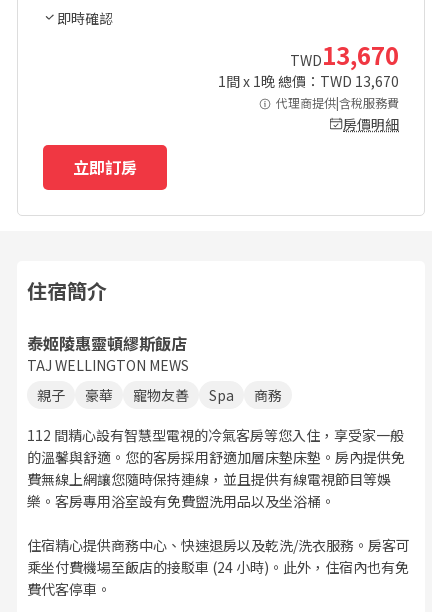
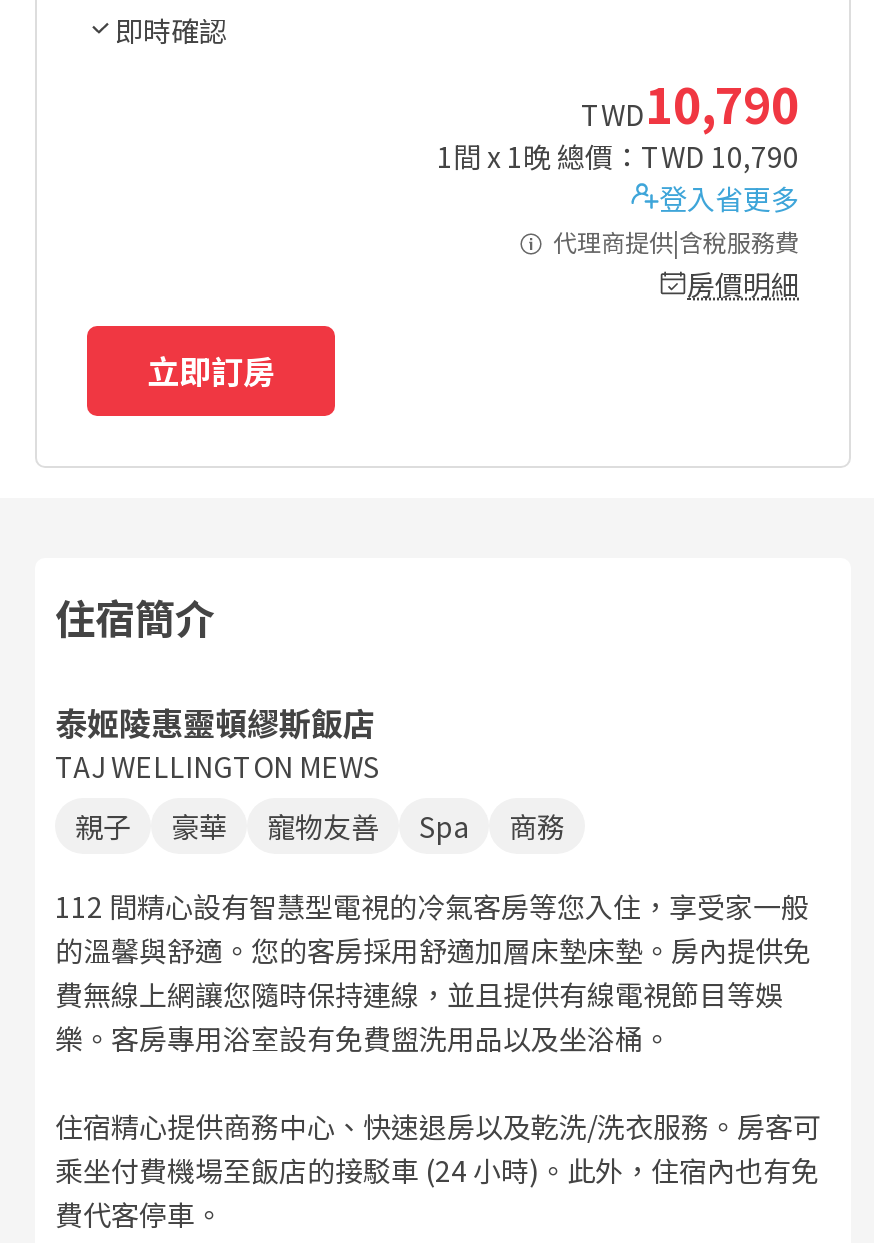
[218,37,399,91] TWD13,670 | 1間 x 1晚 總價：TWD 13,670 -> [437,67,799,217] TWD10,790 | 1間 x 1晚 總價：TWD 10,790 | 登入省更多

